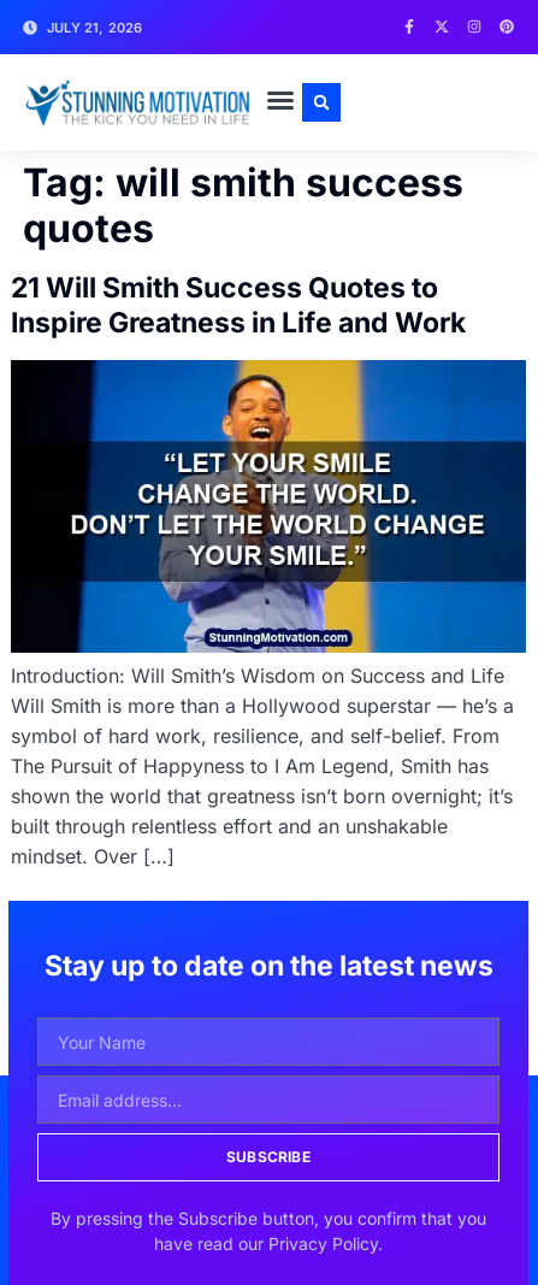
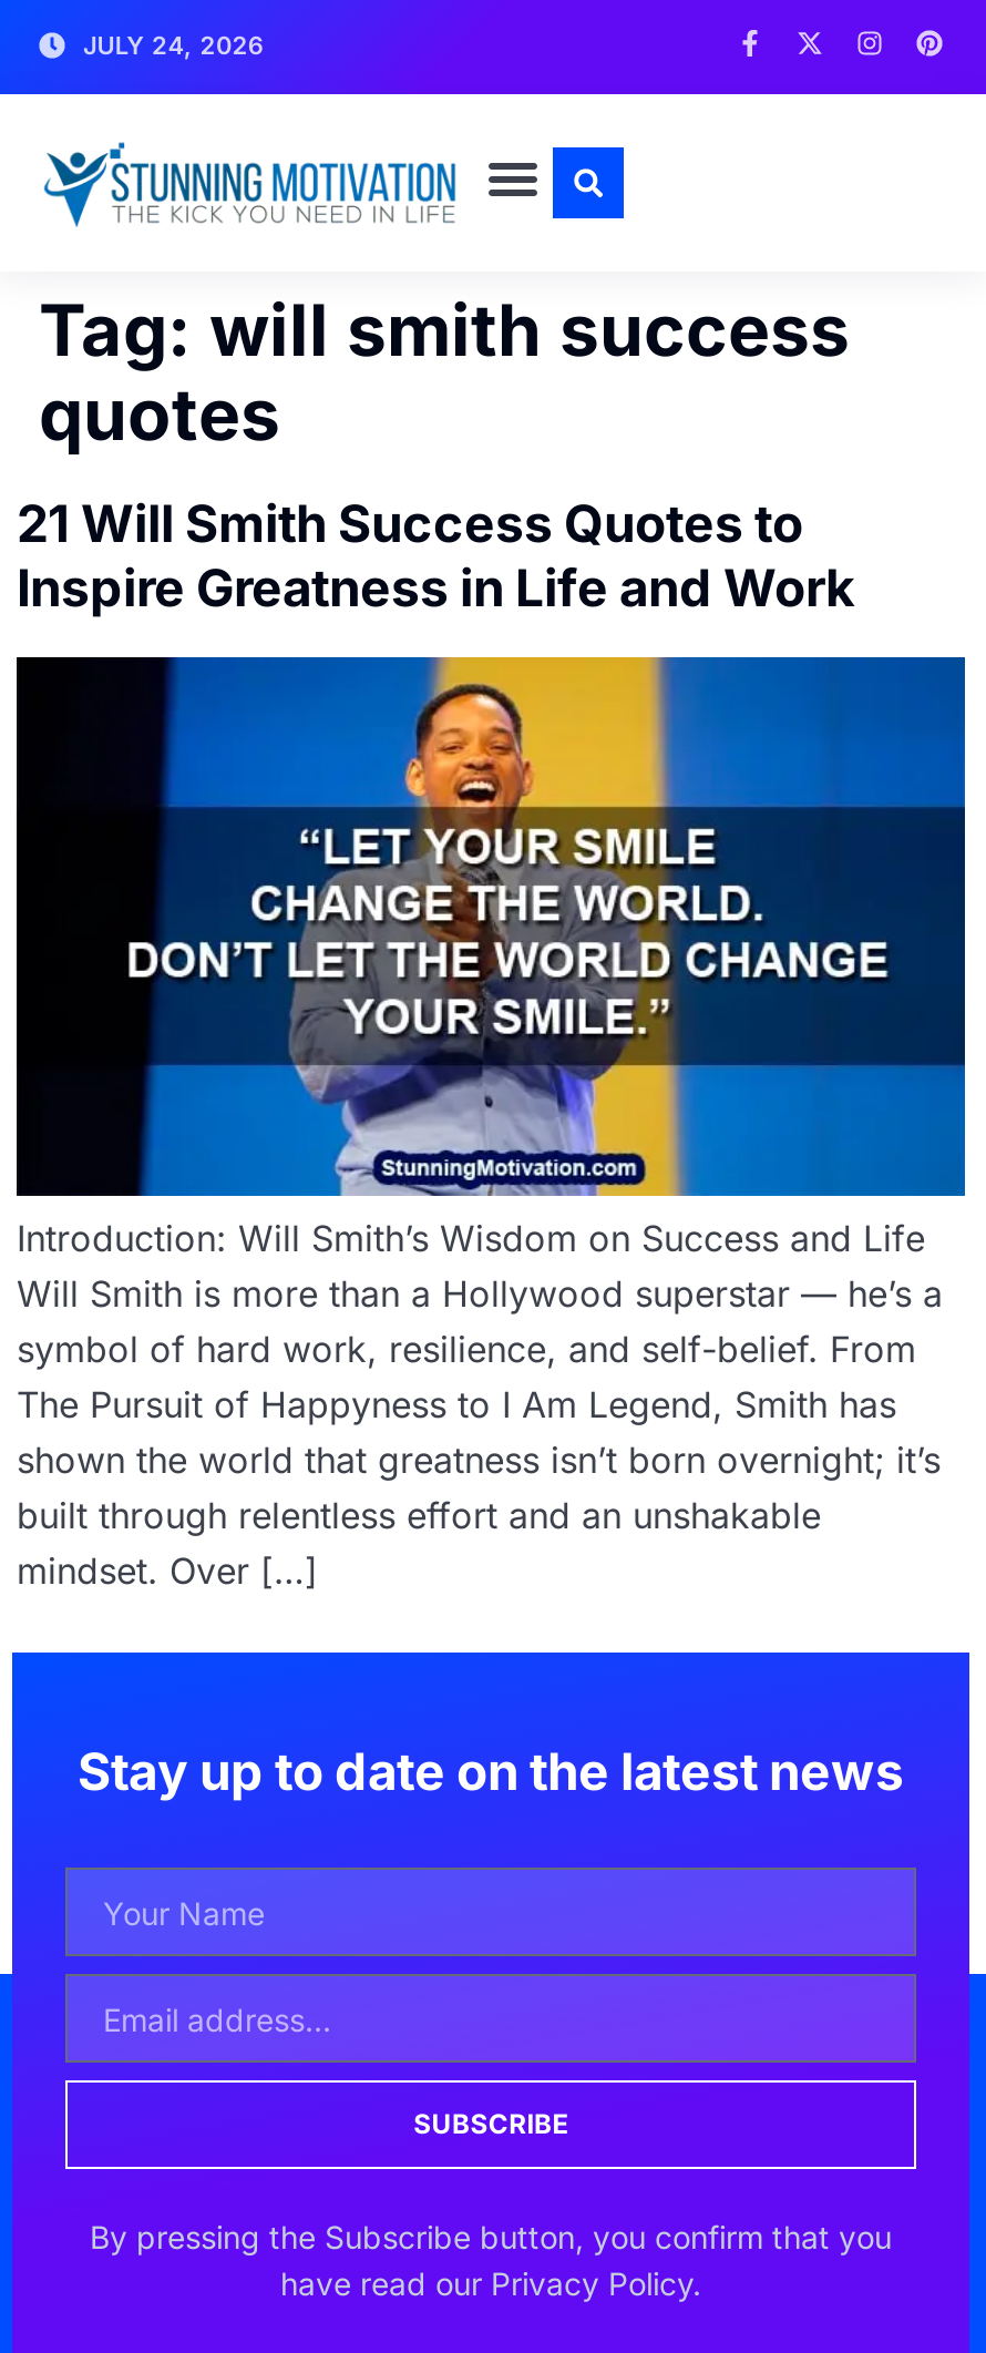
[47,19,143,36] JULY 21, 2026 -> [83,29,264,60] JULY 24, 2026

